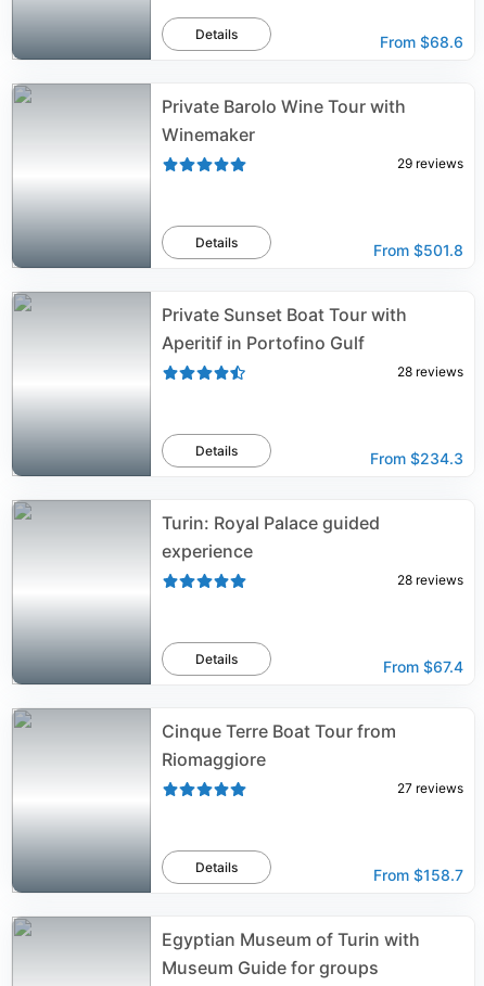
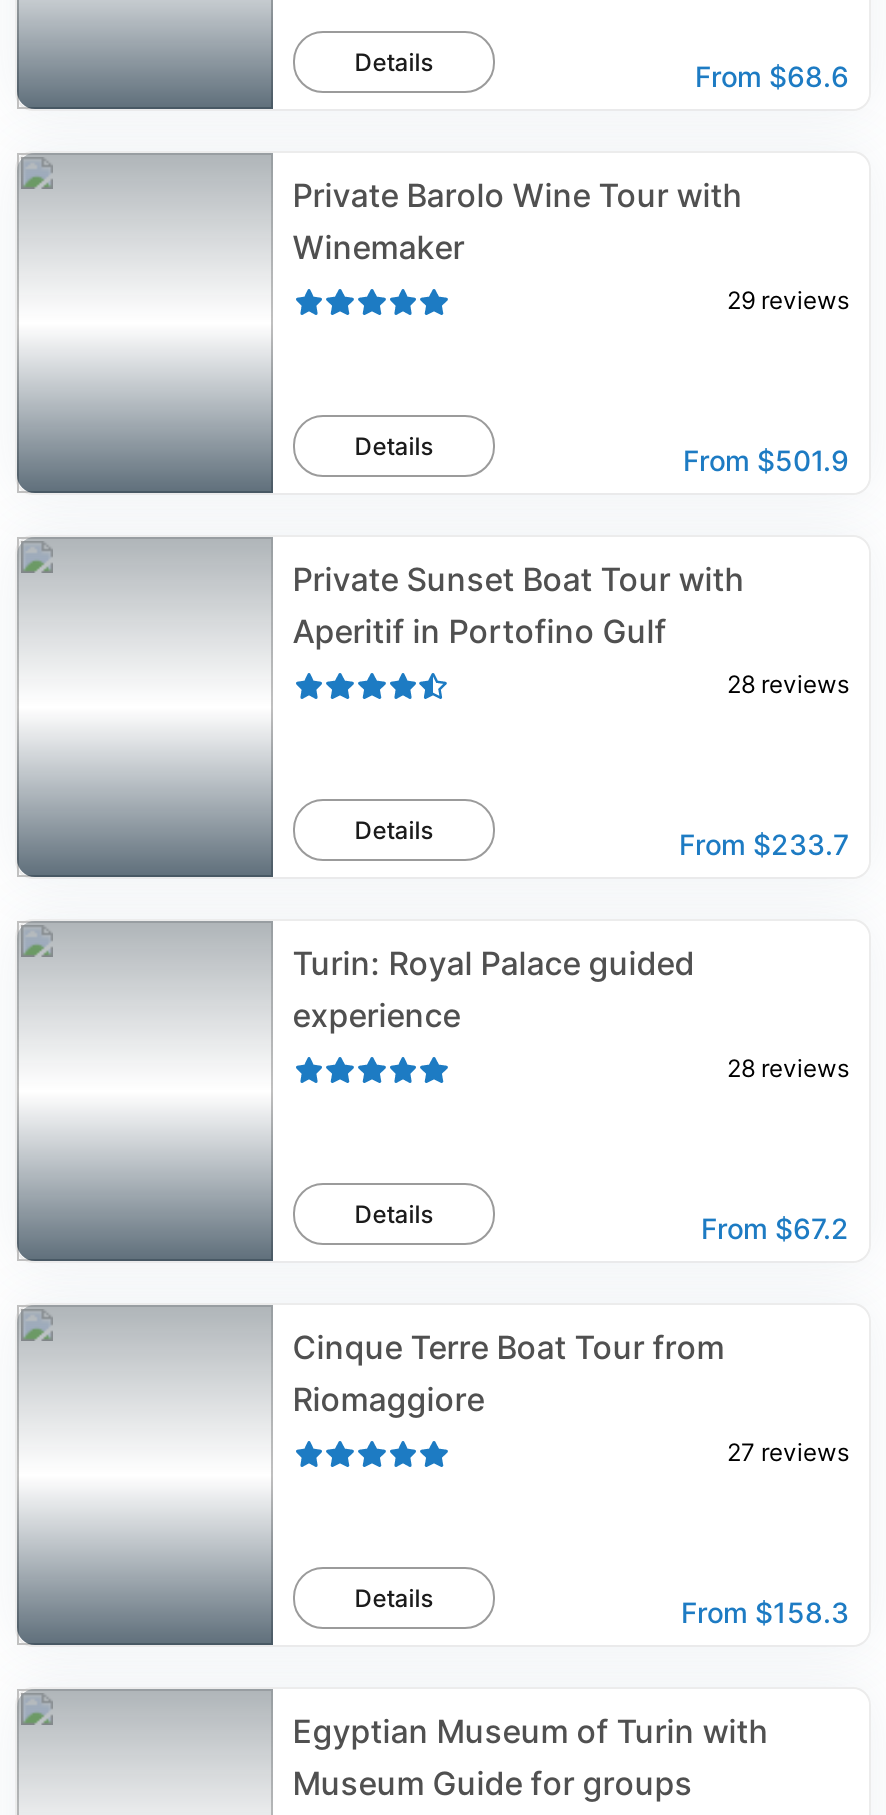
[373,241,463,259] From $501.8 -> [683,443,849,477] From $501.9
[370,449,463,468] From $234.3 -> [679,827,849,861] From $233.7
[383,657,463,676] From $67.4 -> [701,1211,849,1245] From $67.2
[373,866,463,884] From $158.7 -> [681,1595,849,1629] From $158.3

